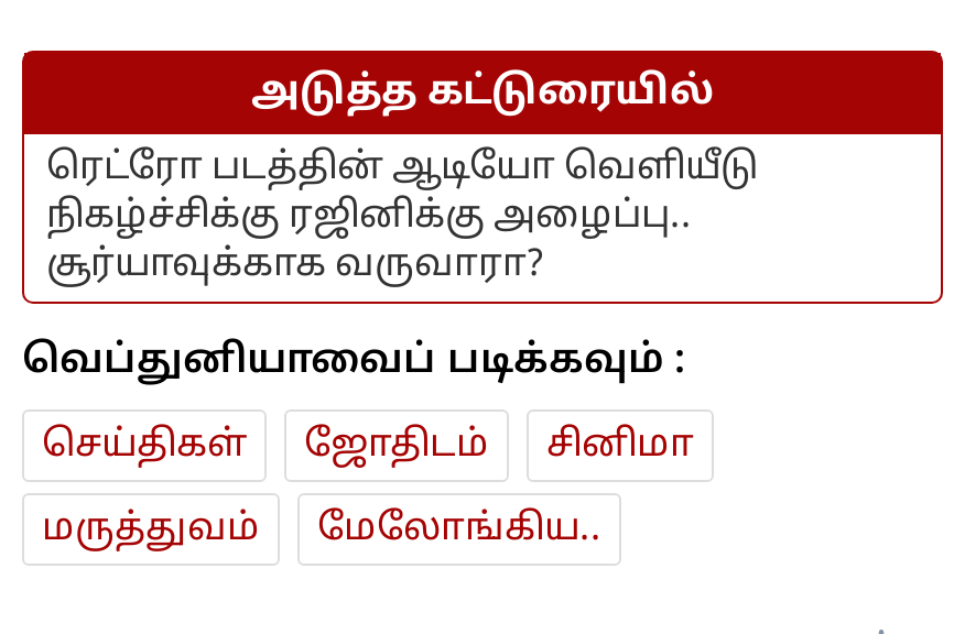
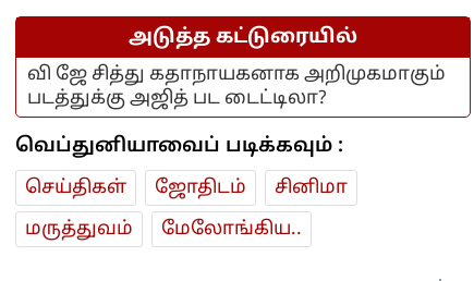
[46,145,758,288] ரெட்ரோ படத்தின் ஆடியோ வெளியீடு | நிகழ்ச்சிக்கு ரஜினிக்கு அழைப்பு.. | சூர்யாவுக்காக வருவாரா? -> [27,63,446,110] வி ஜே சித்து கதாநாயகனாக அறிமுகமாகும் | படத்துக்கு அஜித் பட டைட்டிலா?

